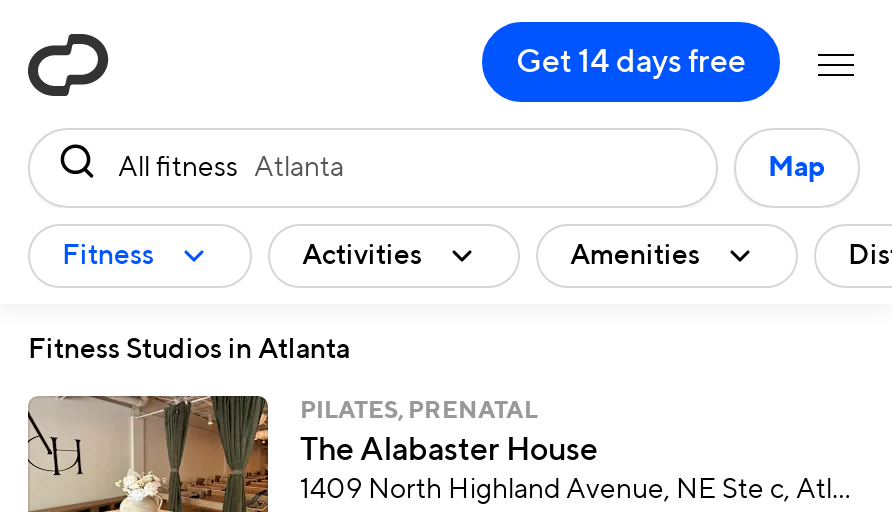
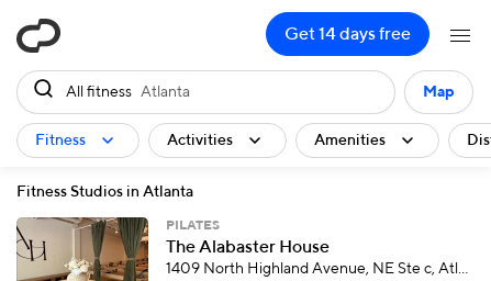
[300,400,538,424] PILATES, PRENATAL -> [166,220,220,233] PILATES

